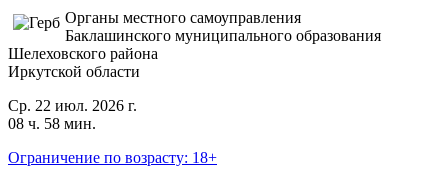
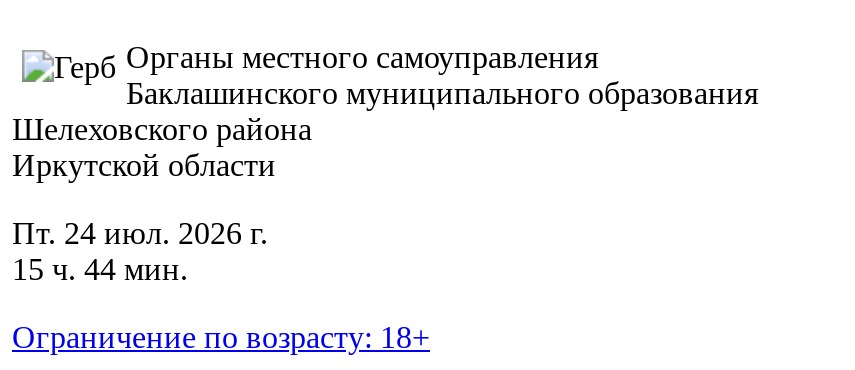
[8,97,137,114] Ср. 22 июл. 2026 г. -> [12,216,268,250] Пт. 24 июл. 2026 г.
[8,115,96,132] 08 ч. 58 мин. -> [12,252,188,286] 15 ч. 44 мин.

